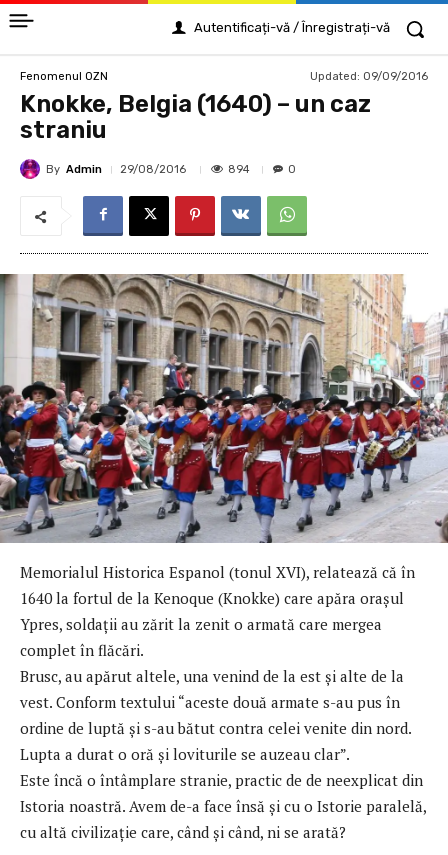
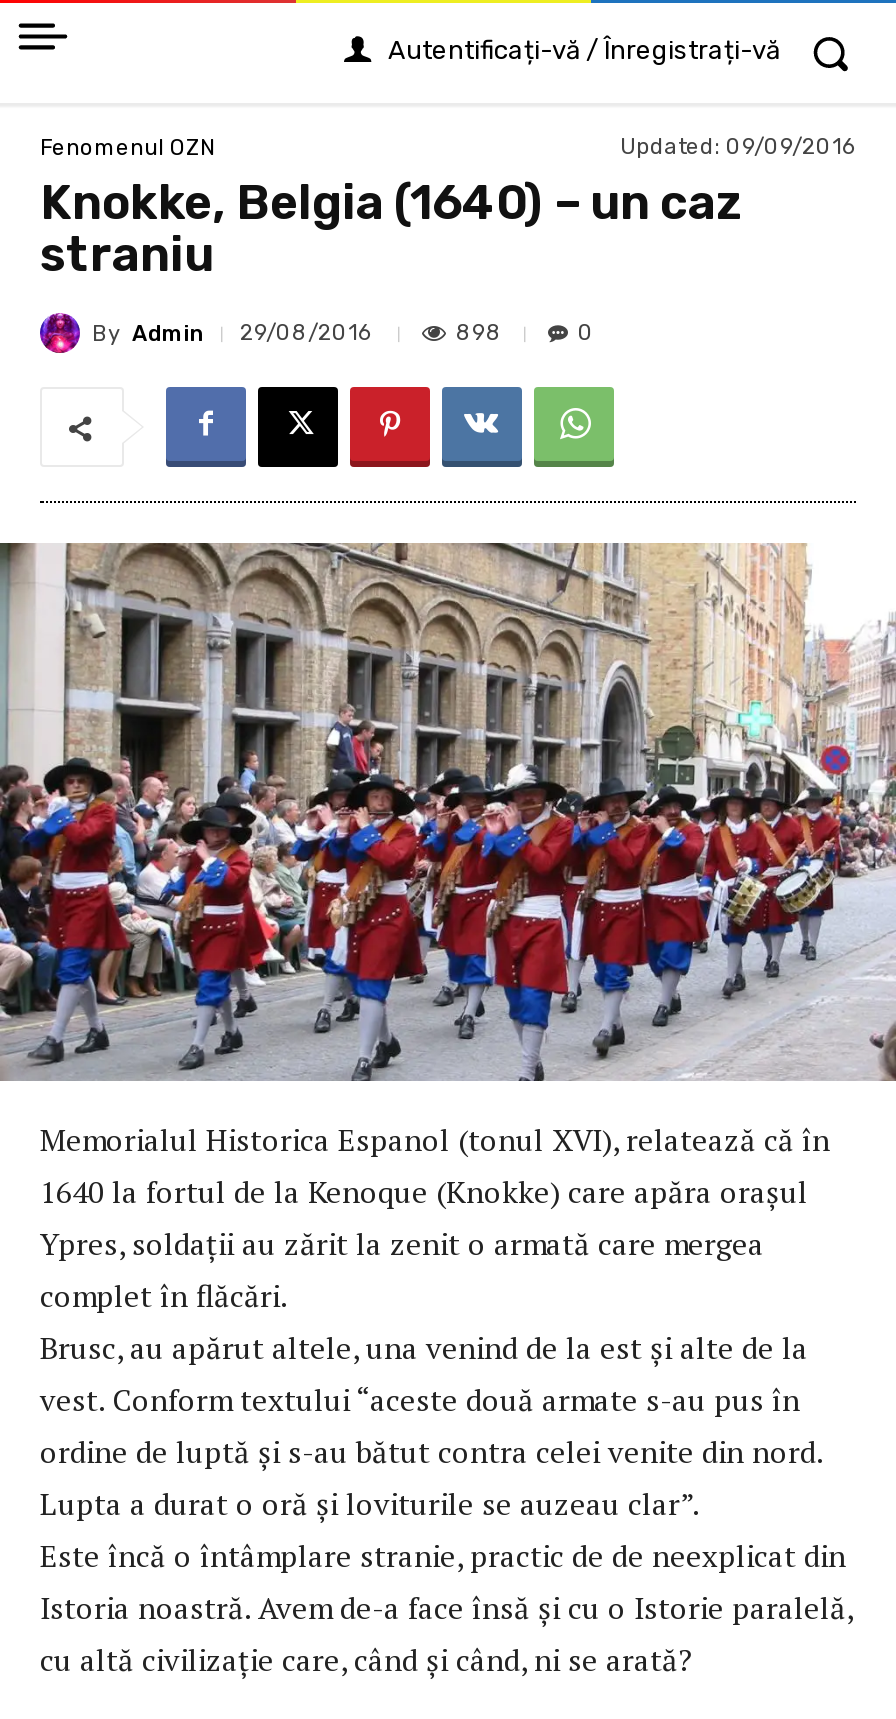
[228,163,250,176] 894 -> [456,321,502,347] 898

